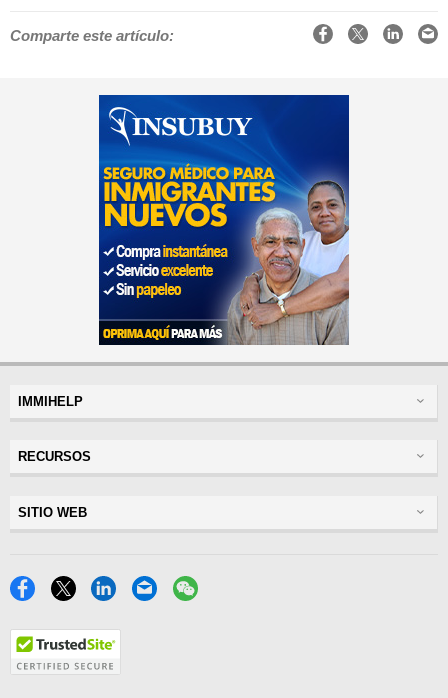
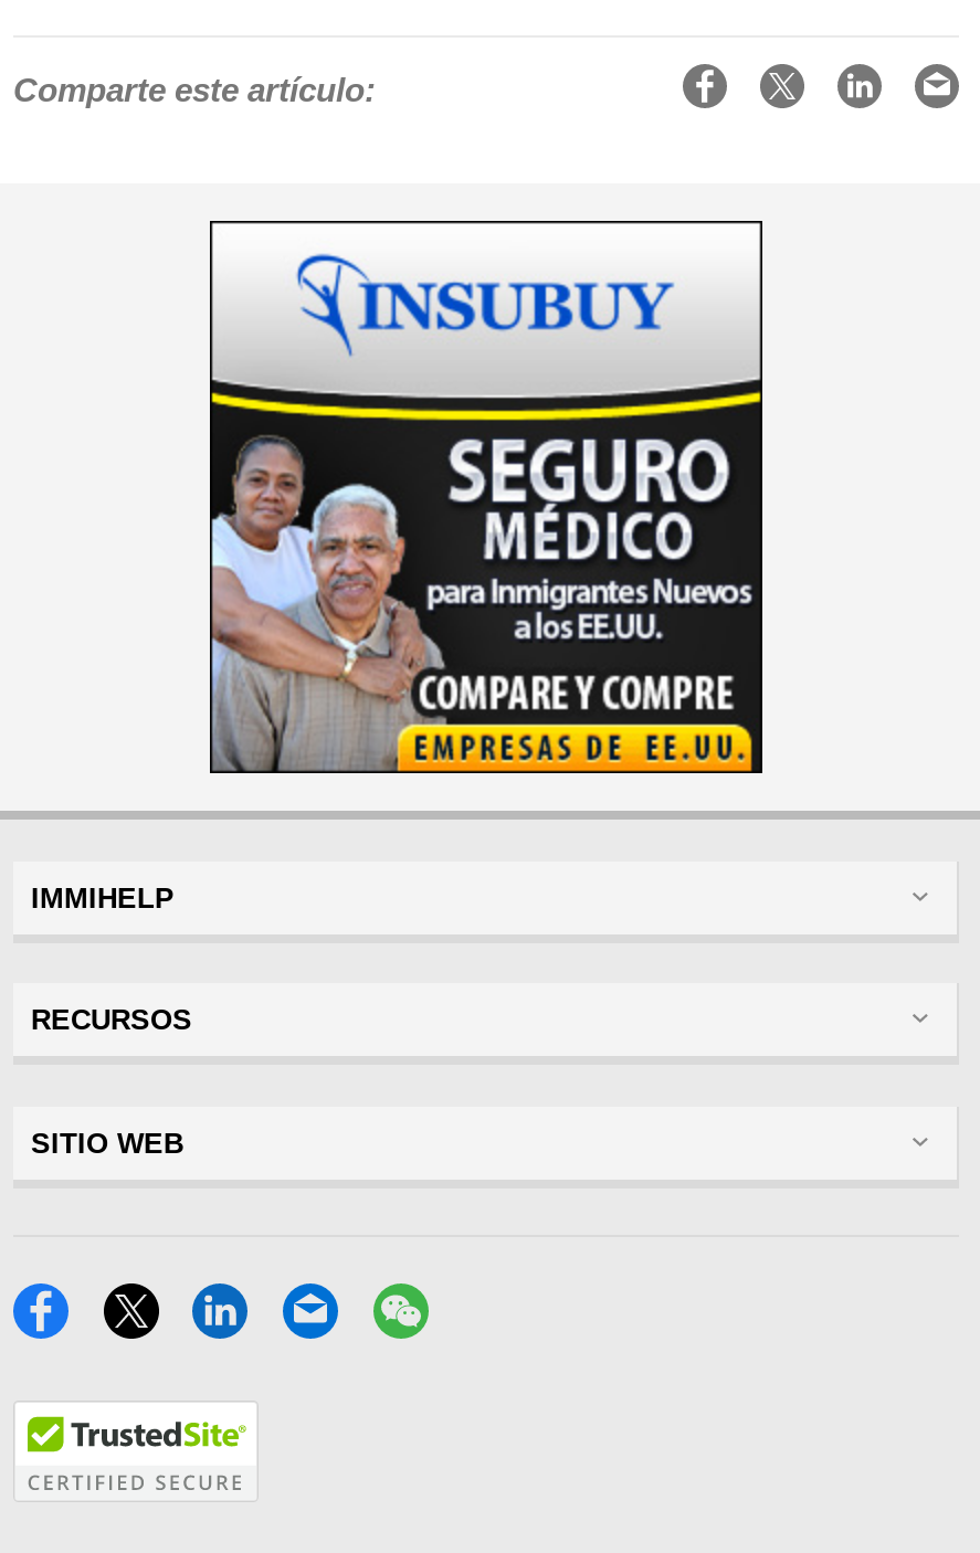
[98,94,350,346] [image] -> [208,219,765,775] [image]

